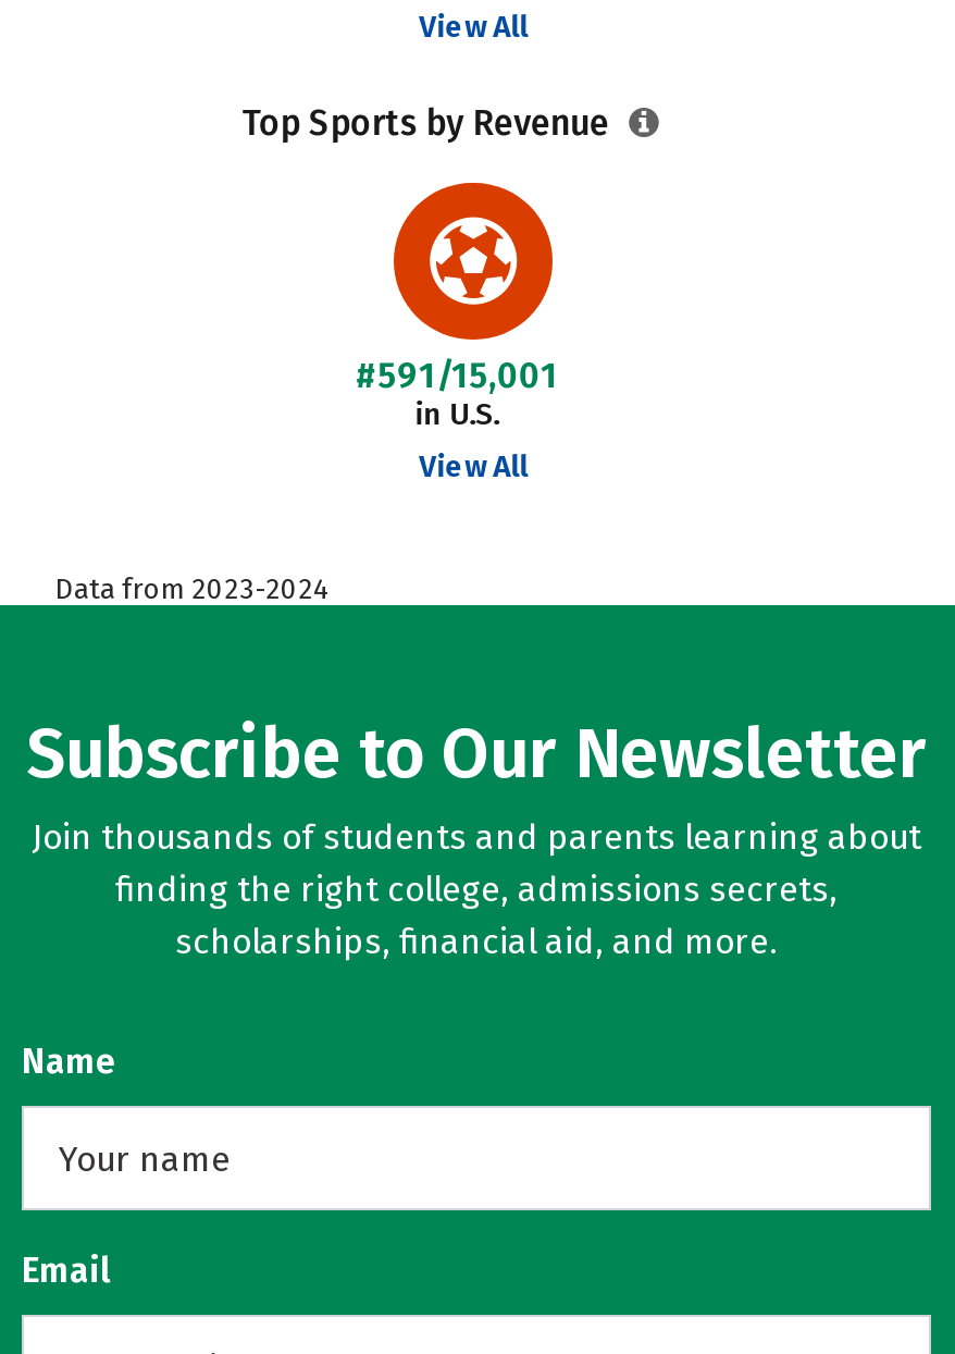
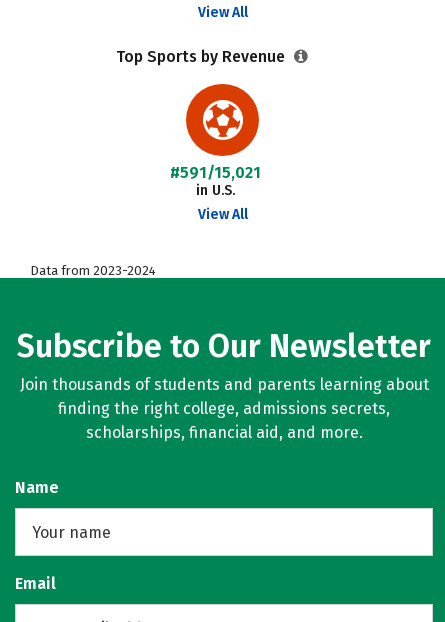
[356,355,558,396] #591/15,001 -> [170,163,261,182] #591/15,021

